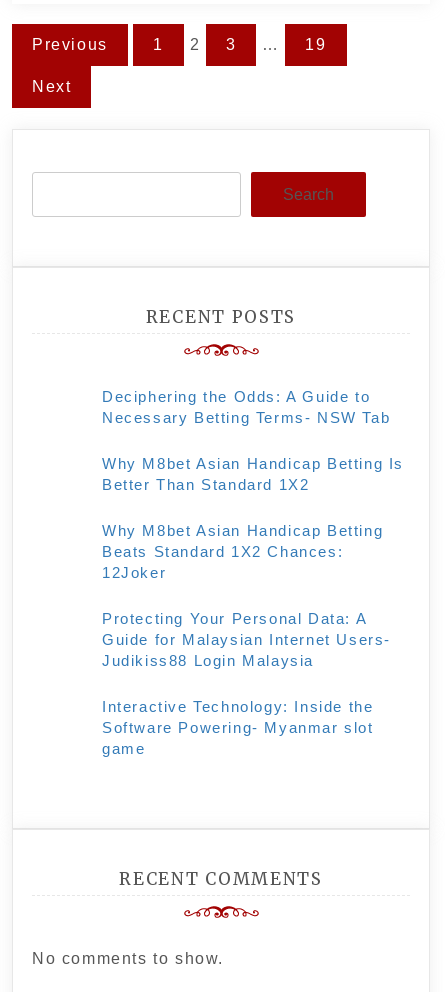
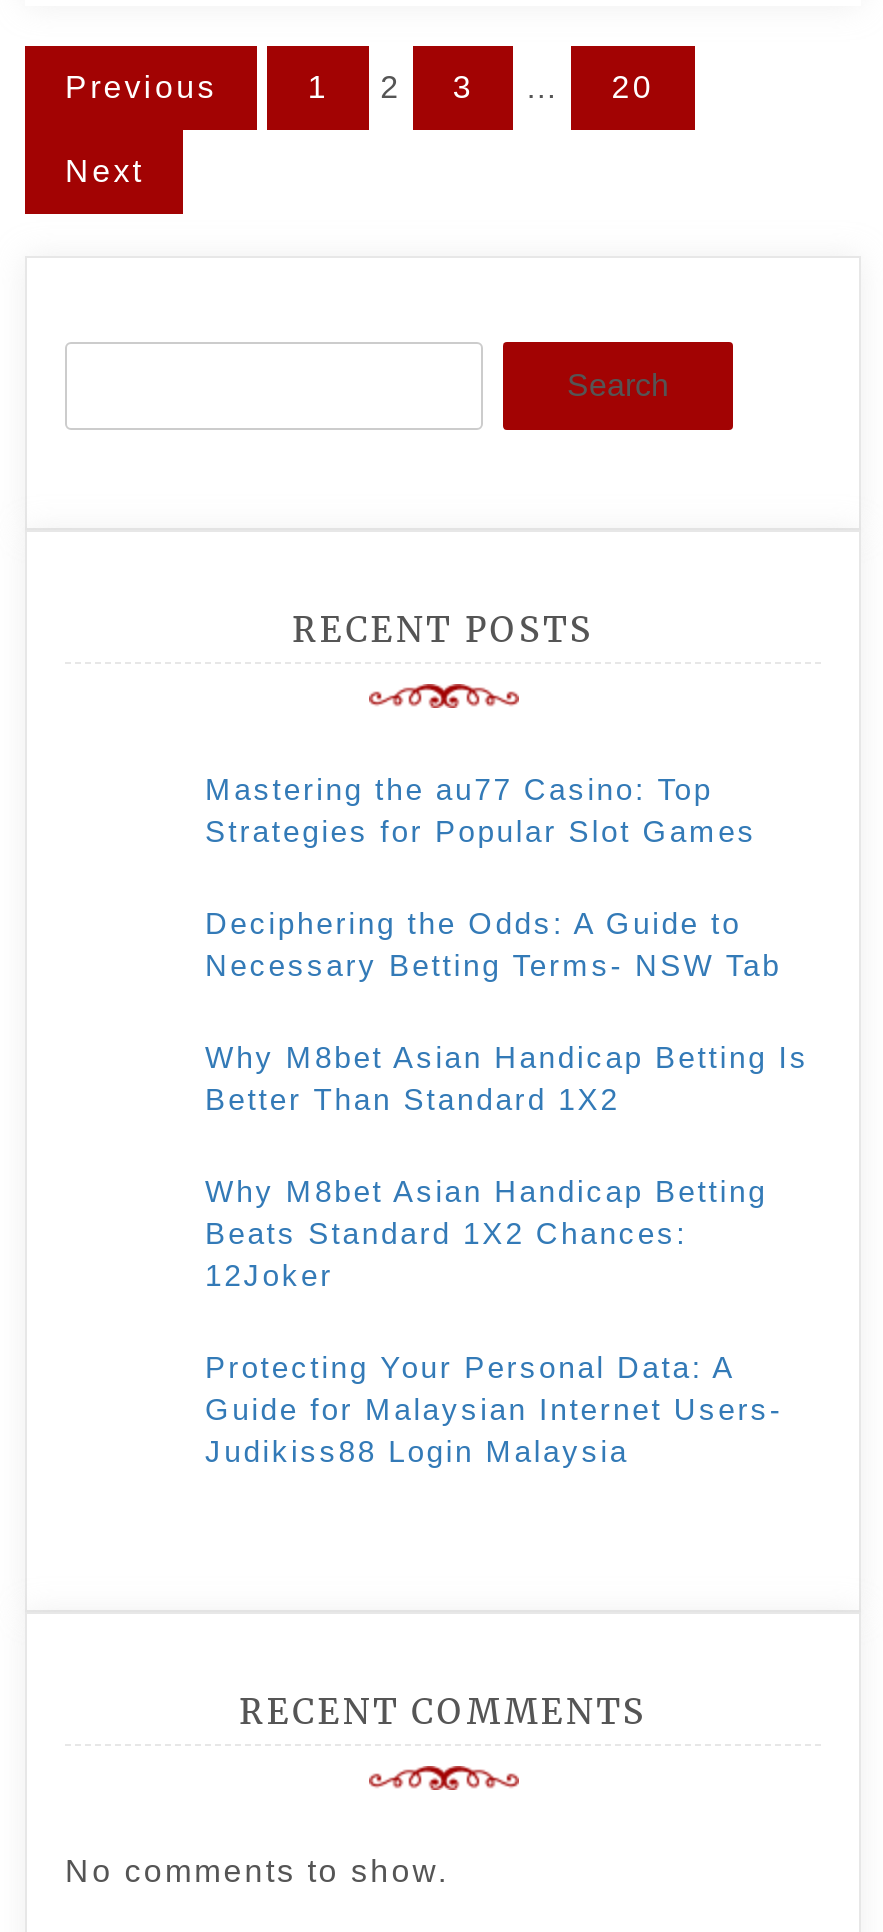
[305,36,326,53] 19 -> [612,69,654,103] 20
none -> [205,772,757,848] Mastering the au77 Casino: Top | Strategies for Popular Slot Games
moved [102,388,404,669] -> [205,906,809,1468]: Deciphering the Odds: A Guide to | Necessary Betting Terms- NSW Tab | Why M8bet Asian Handicap Betting Is | ... | Guide for Malaysian Internet Users- | Judikiss88 Login Malaysia
[102,698,374,757] Interactive Technology: Inside the | Software Powering- Myanmar slot | game -> none

